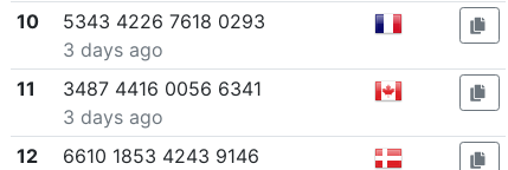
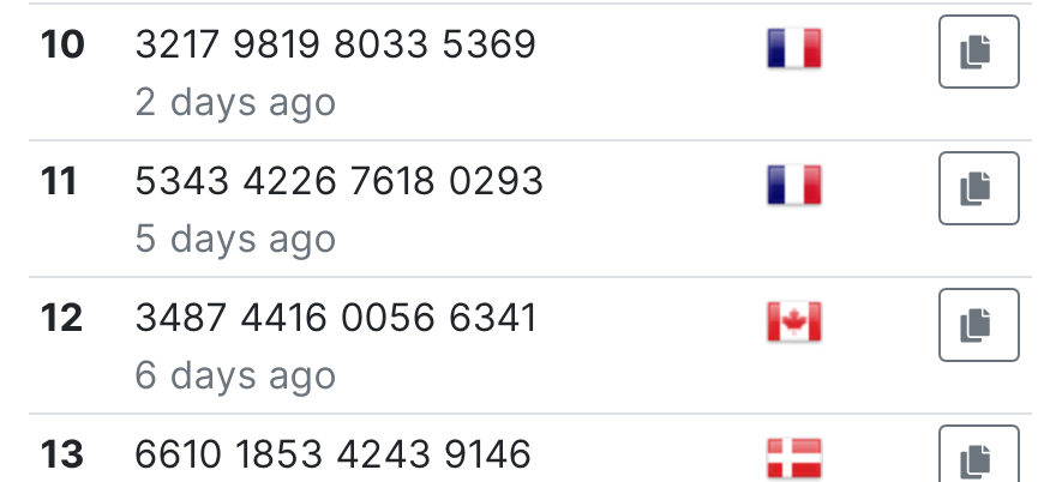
none -> [40,19,537,204] 3217 9819 8033 5369 | 2 days ago | 11
[63,38,163,61] 3 days ago -> [134,213,338,261] 5 days ago
[16,77,261,100] 11 3487 4416 0056 6341 -> [40,293,537,341] 12 3487 4416 0056 6341
[63,105,163,129] 3 days ago -> [134,350,338,398] 6 days ago
[16,144,259,168] 12 6610 1853 4243 9146 -> [40,429,532,477] 13 6610 1853 4243 9146

